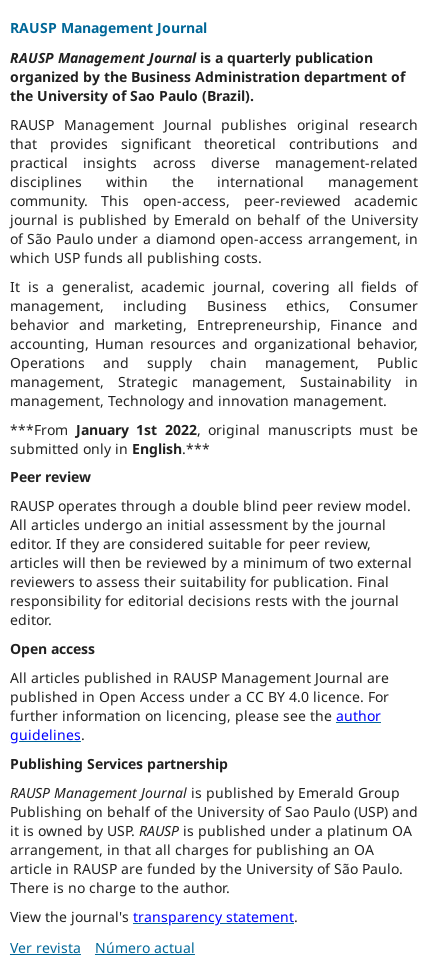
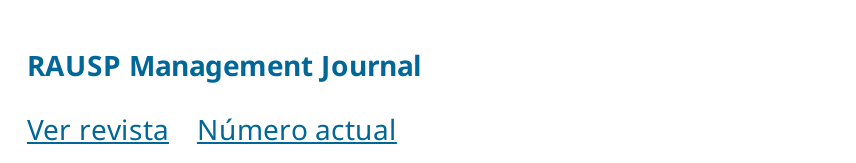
[10,47,418,926] RAUSP Management Journal is a quarterly publication | organized by the Business Administration department of | the University of Sao Paulo (Brazil). | RAUSP Management Journal publishes original research | that provides significant theoretical contributions and | practical insights across diverse management-related | disciplines within the international management | community. This open-access, peer-reviewed academic | journal is published by Emerald on behalf of the University | of São Paulo under a diamond open-access arrangement, in | which USP funds all publishing costs. | It is a generalist, academic journal, covering all fields of | management, including Business ethics, Consumer | behavior and marketing, Entrepreneurship, Finance and | accounting, Human resources and organizational behavior, | Operations and supply chain management, Public | management, Strategic management, Sustainability in | management, Technology and innovation management. | ***From January 1st 2022, original manuscripts must be | submitted only in English.*** | Peer review | RAUSP operates through a double blind peer review model. | All articles undergo an initial assessment by the journal | editor. If they are considered suitable for peer review, | articles will then be reviewed by a minimum of two external | reviewers to assess their suitability for publication. Final | responsibility for editorial decisions rests with the journal | editor. | Open access | All articles published in RAUSP Management Journal are | published in Open Access under a CC BY 4.0 licence. For | further information on licencing, please see the author | guidelines. | Publishing Services partnership | RAUSP Management Journal is published by Emerald Group | Publishing on behalf of the University of Sao Paulo (USP) and | it is owned by USP. RAUSP is published under a platinum OA | arrangement, in that all charges for publishing an OA | article in RAUSP are funded by the University of São Paulo. | There is no charge to the author. | View the journal's transparency statement. -> none

